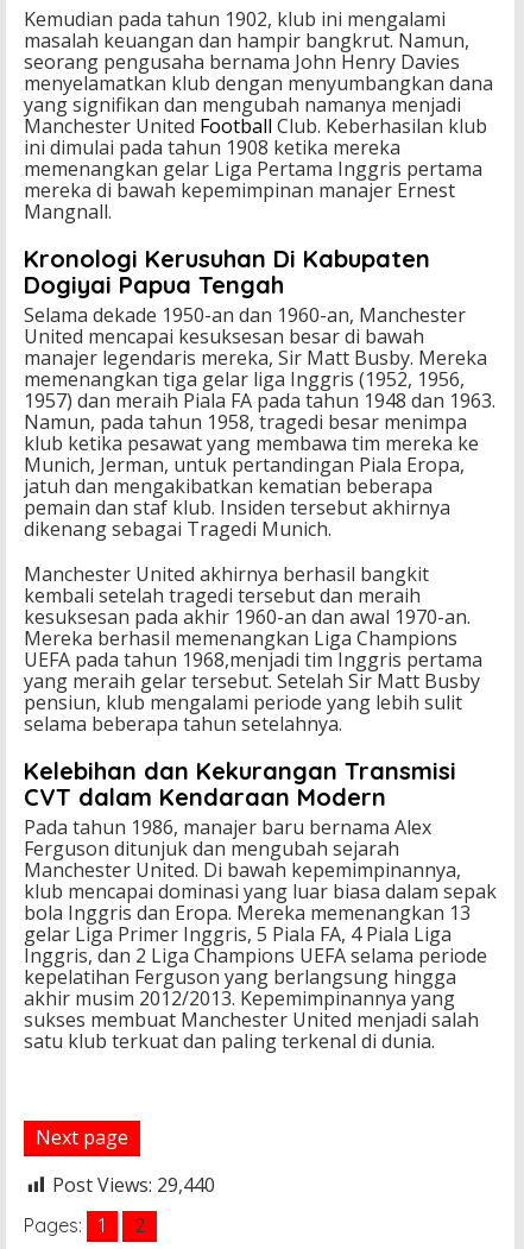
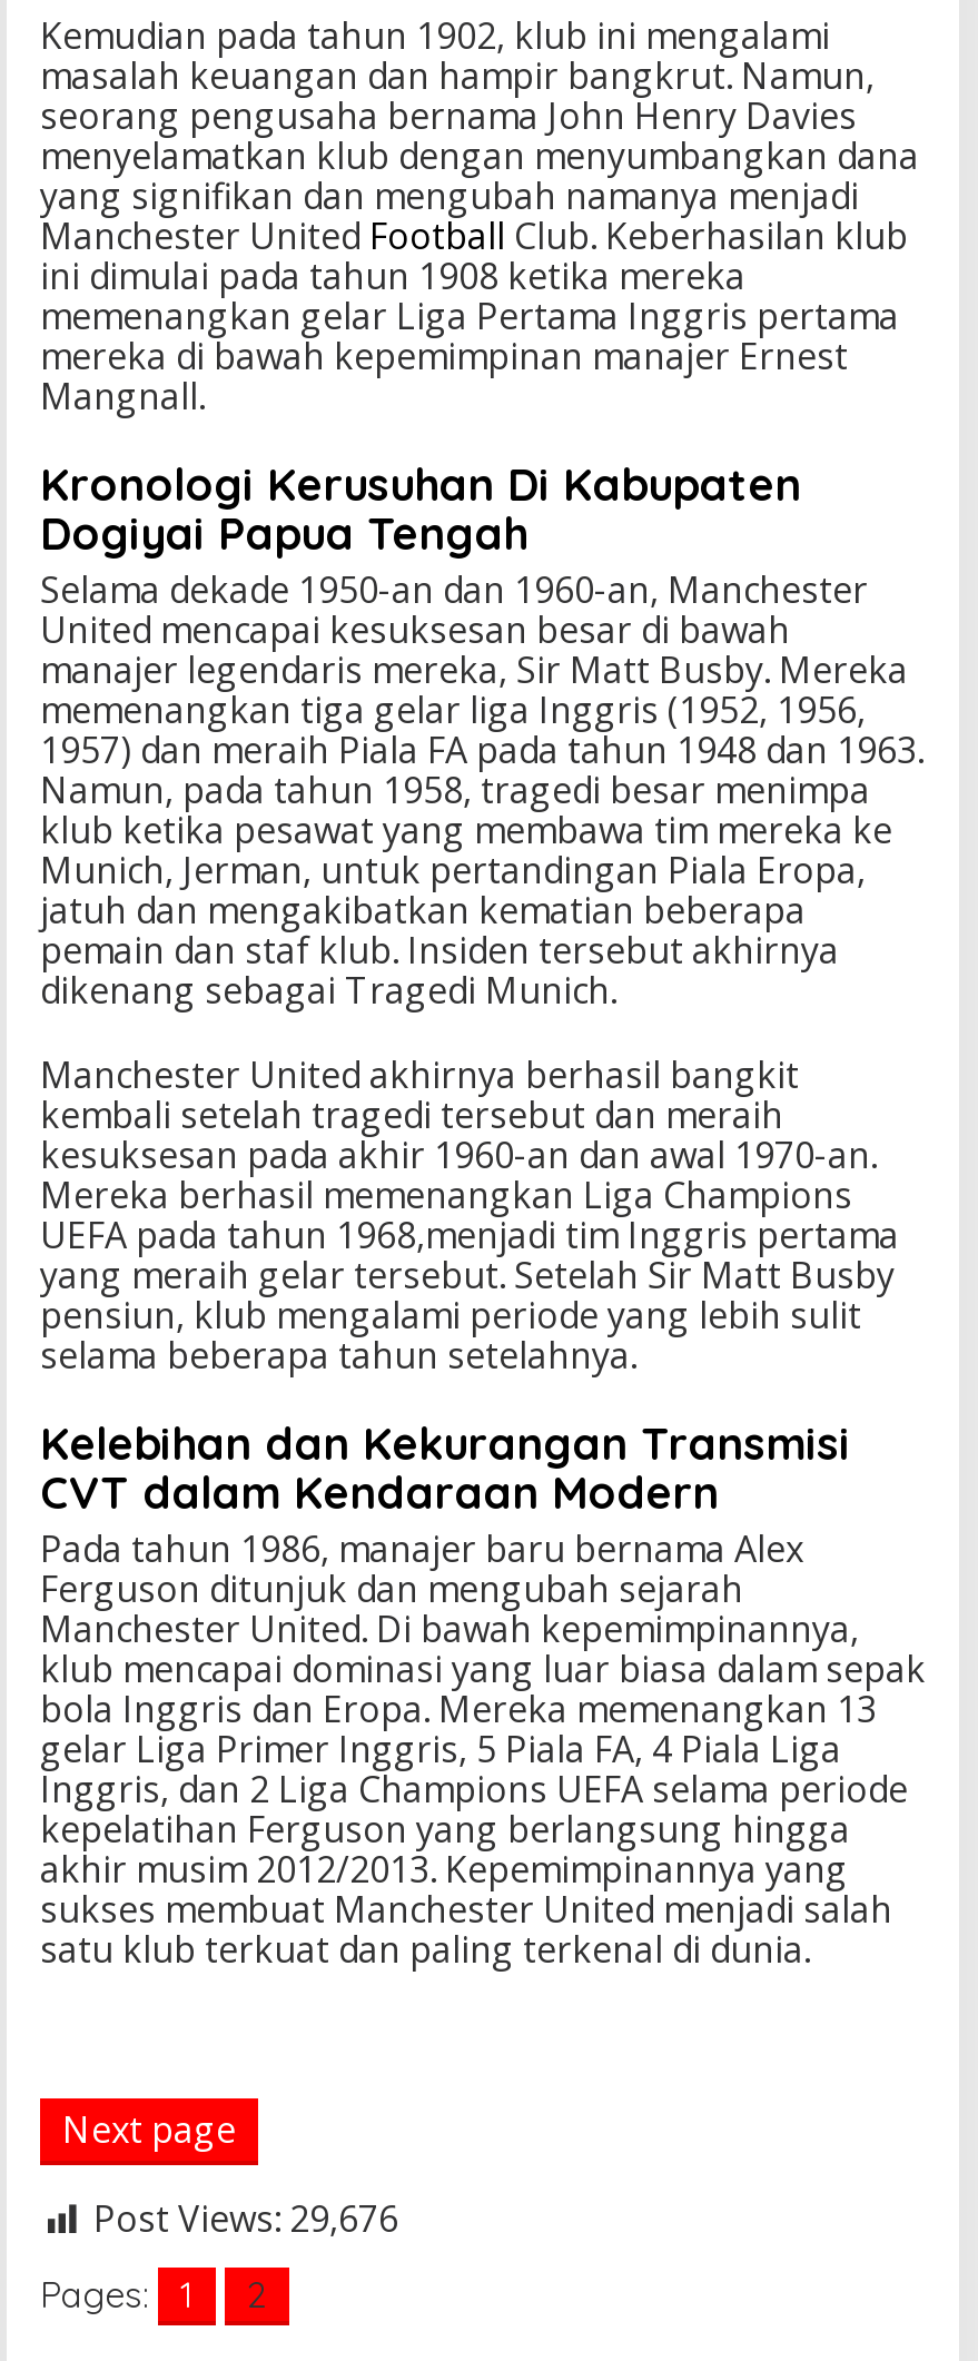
[52,1172,215,1198] Post Views: 29,440 -> [93,2194,398,2243] Post Views: 29,676

